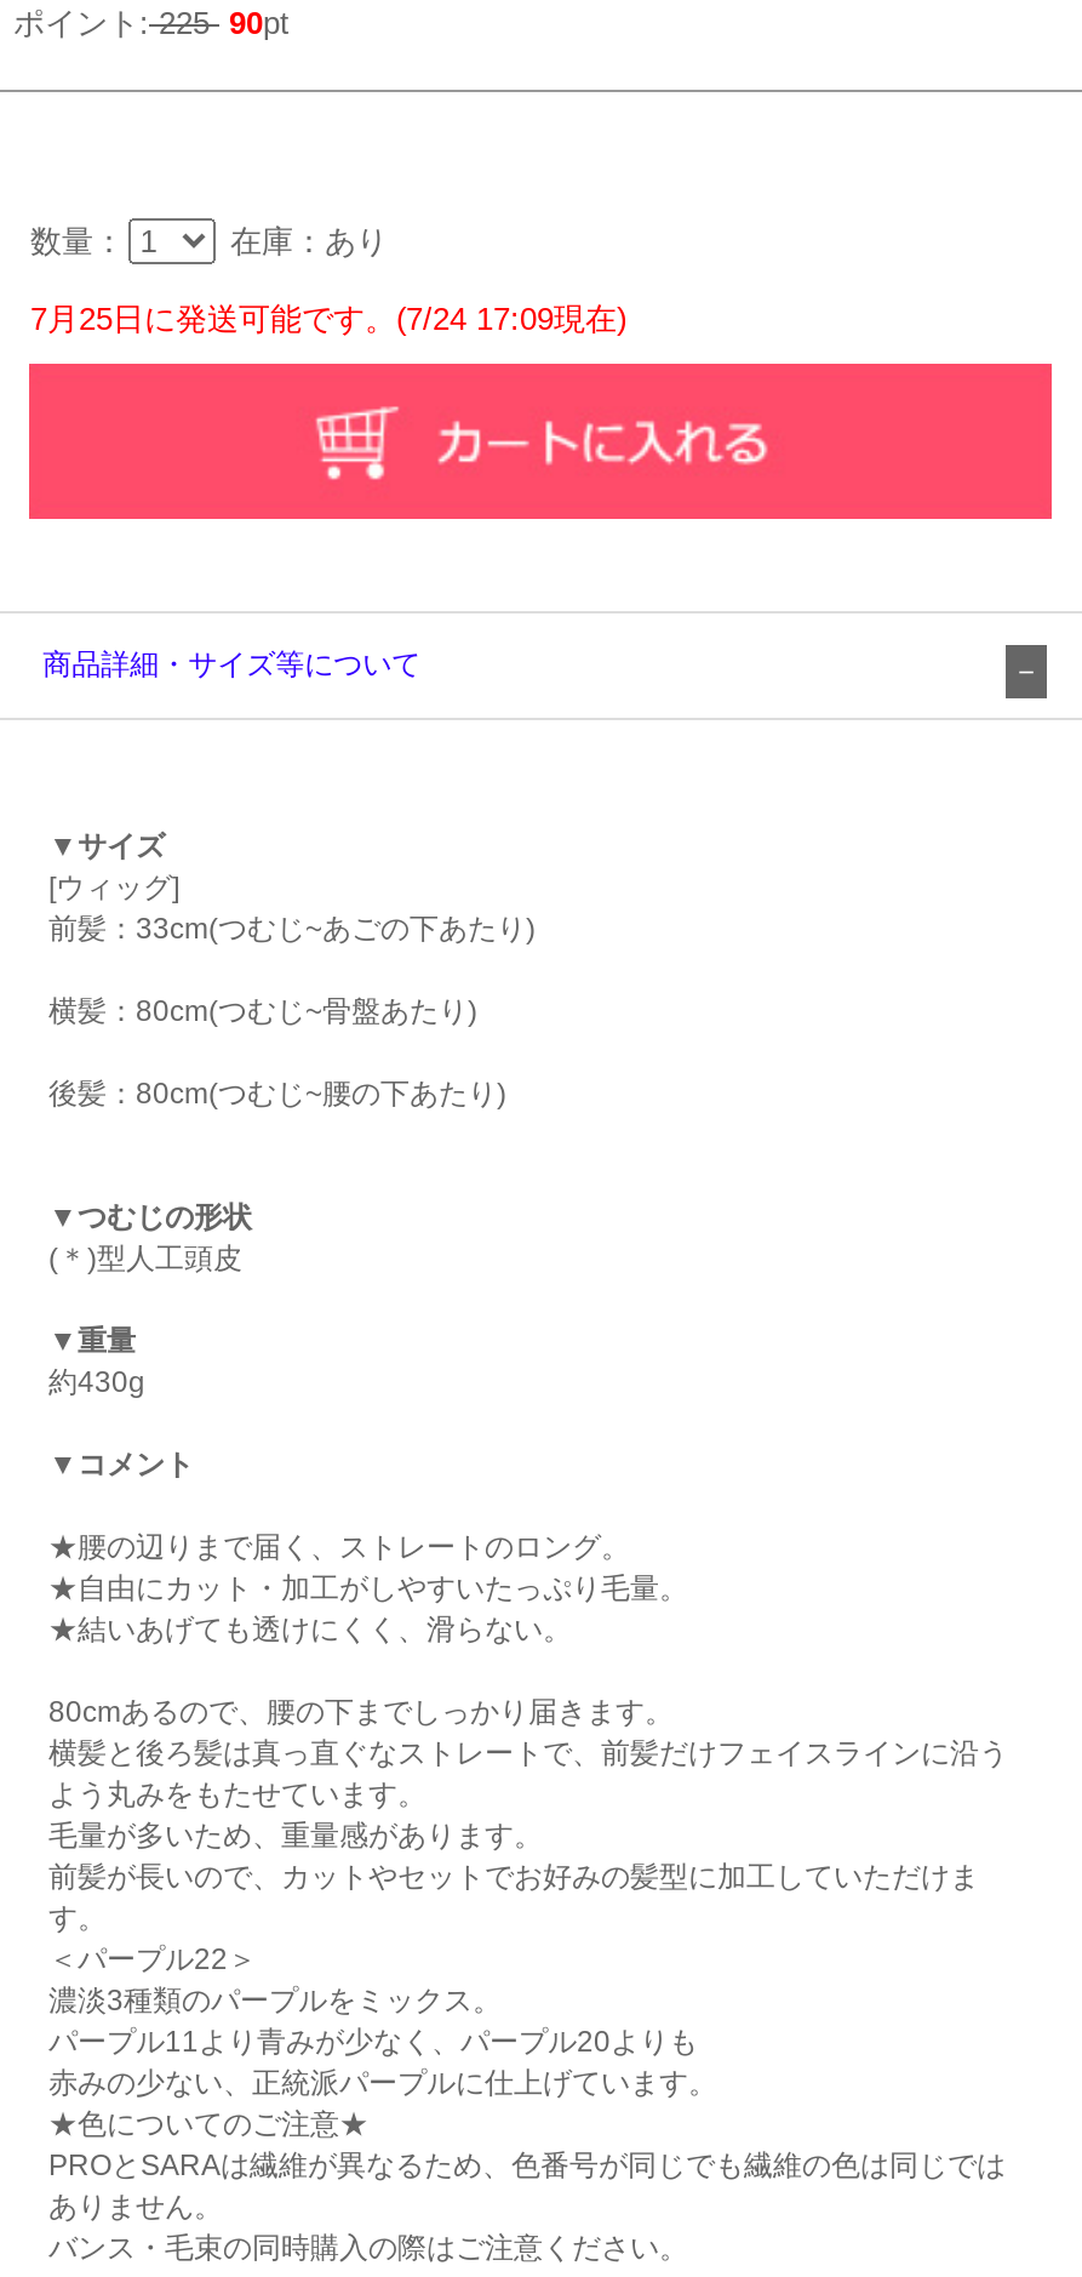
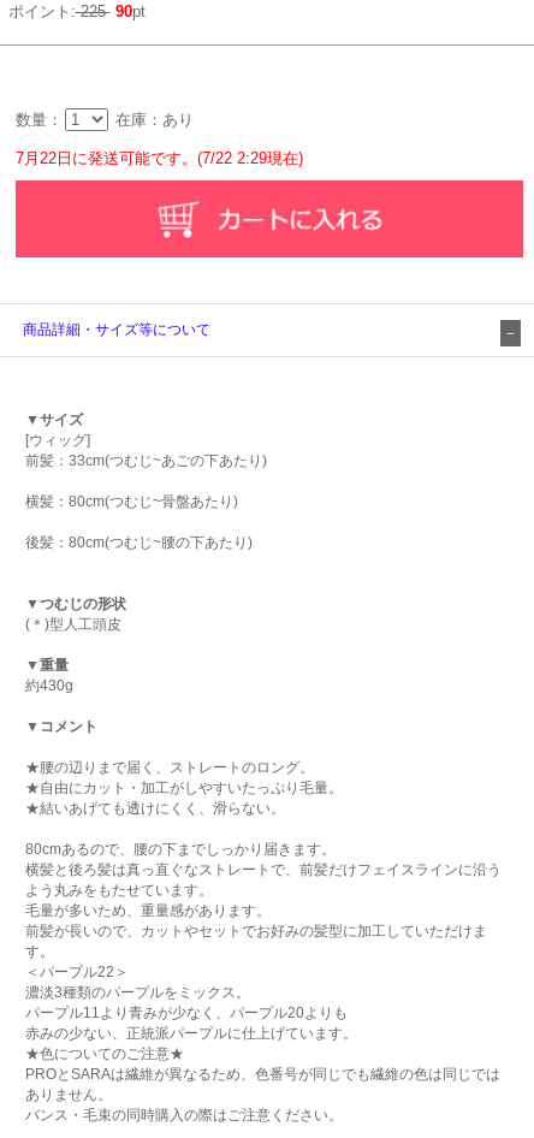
[30,300,626,337] 7月25日に発送可能です。(7/24 17:09現在) -> [16,149,304,167] 7月22日に発送可能です。(7/22 2:29現在)

